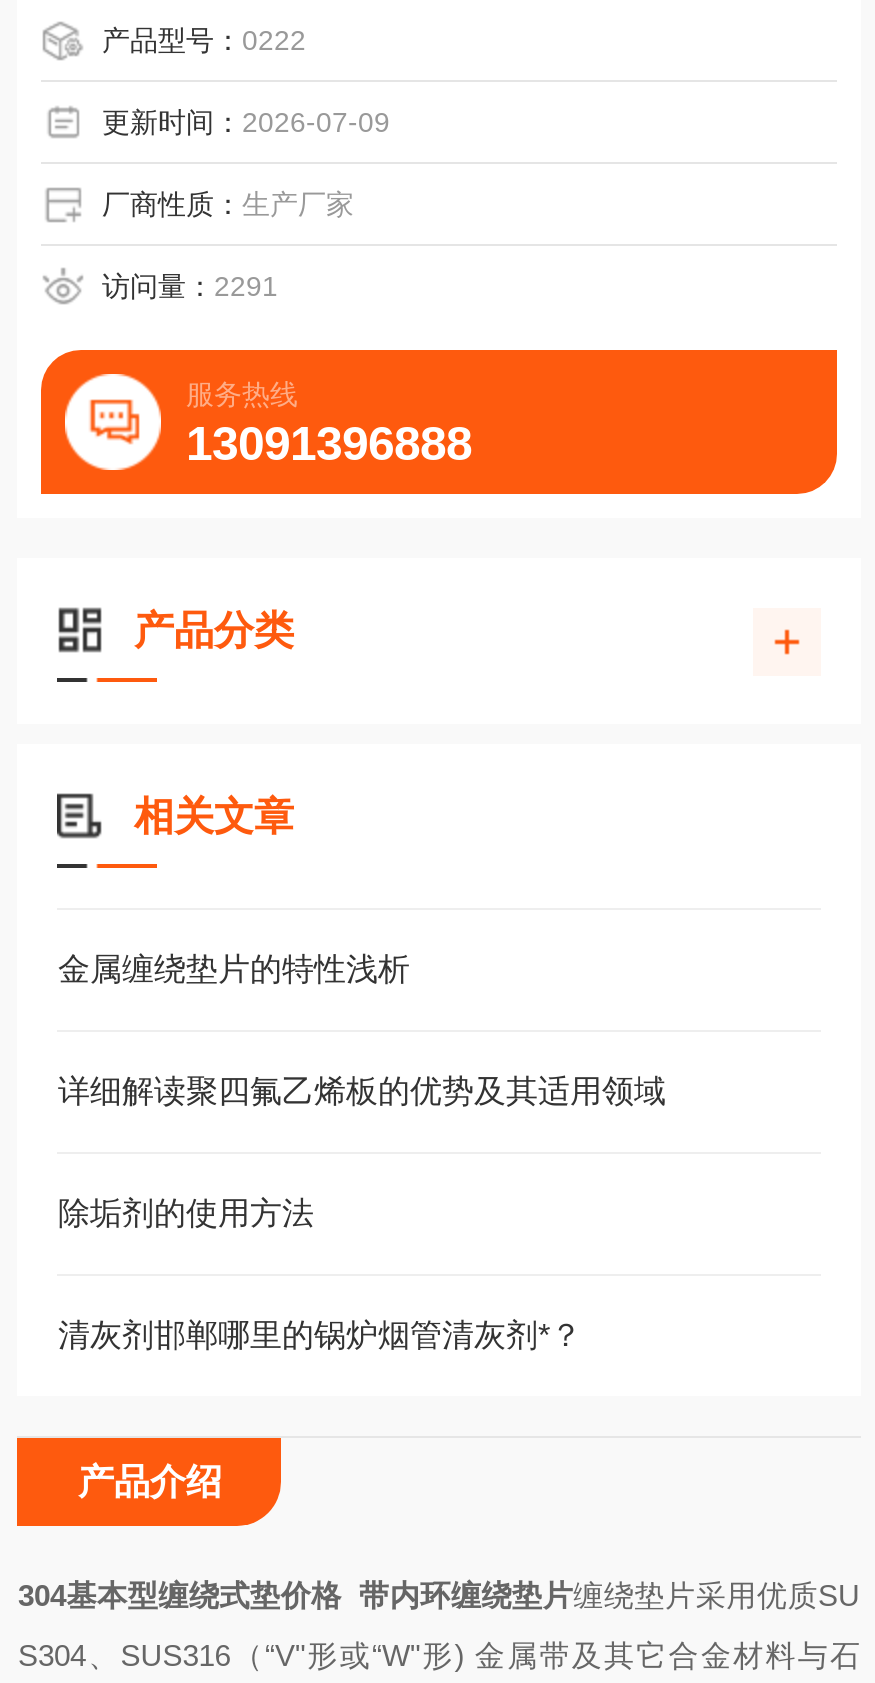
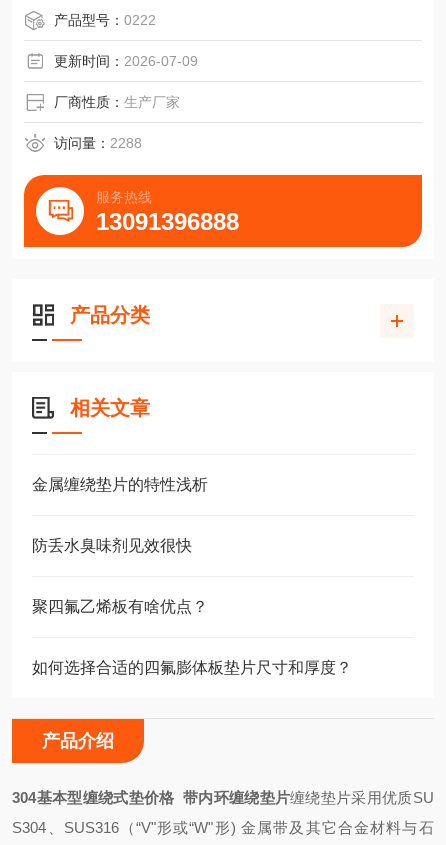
[102,270,278,302] 访问量：2291 -> [54,135,142,151] 访问量：2288
[58,1074,666,1108] 详细解读聚四氟乙烯板的优势及其适用领域 -> [32,537,192,554] 防丢水臭味剂见效很快
[58,1196,314,1230] 除垢剂的使用方法 -> [32,598,208,615] 聚四氟乙烯板有啥优点？
[58,1318,582,1352] 清灰剂邯郸哪里的锅炉烟管清灰剂*？ -> [32,659,352,676] 如何选择合适的四氟膨体板垫片尺寸和厚度？

